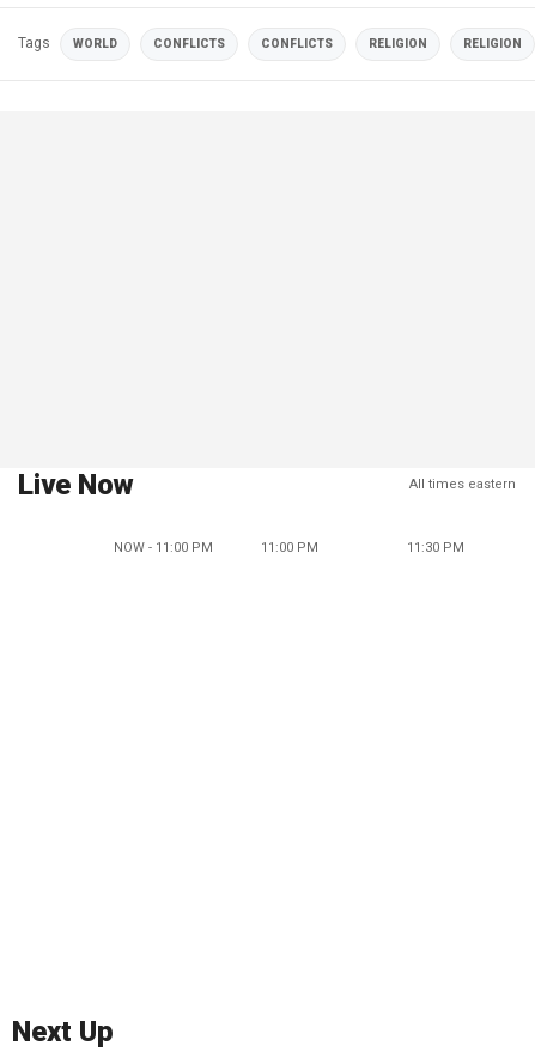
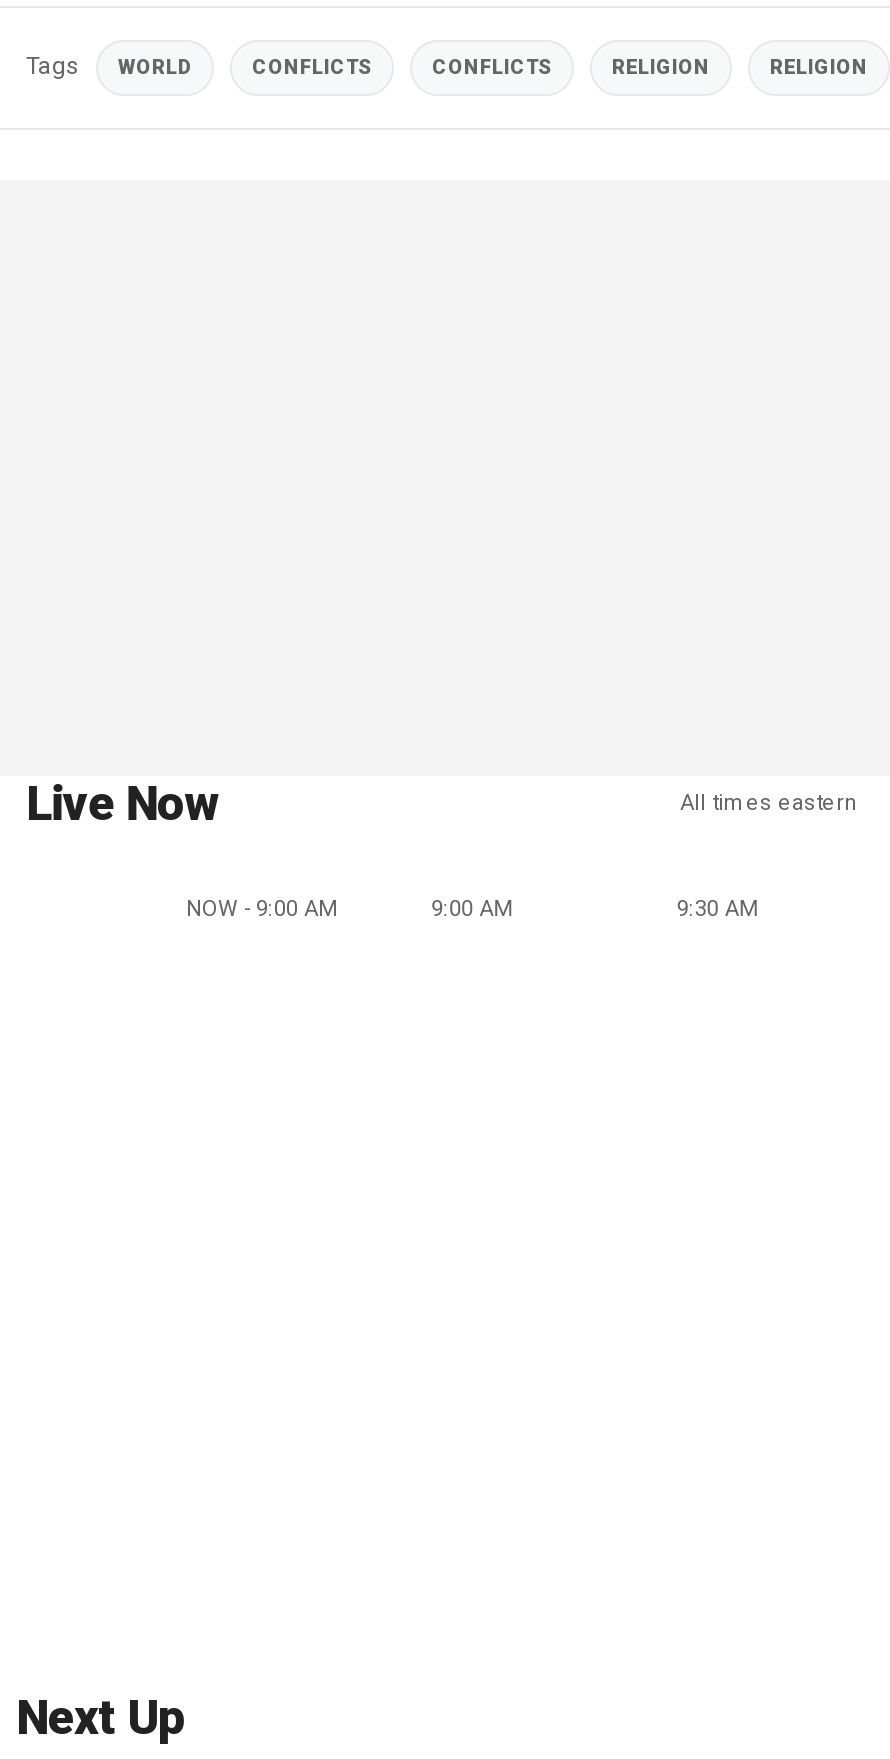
[114,540,465,555] NOW - 11:00 PM | 11:00 PM | 11:30 PM -> [186,896,759,922] NOW - 9:00 AM | 9:00 AM | 9:30 AM

